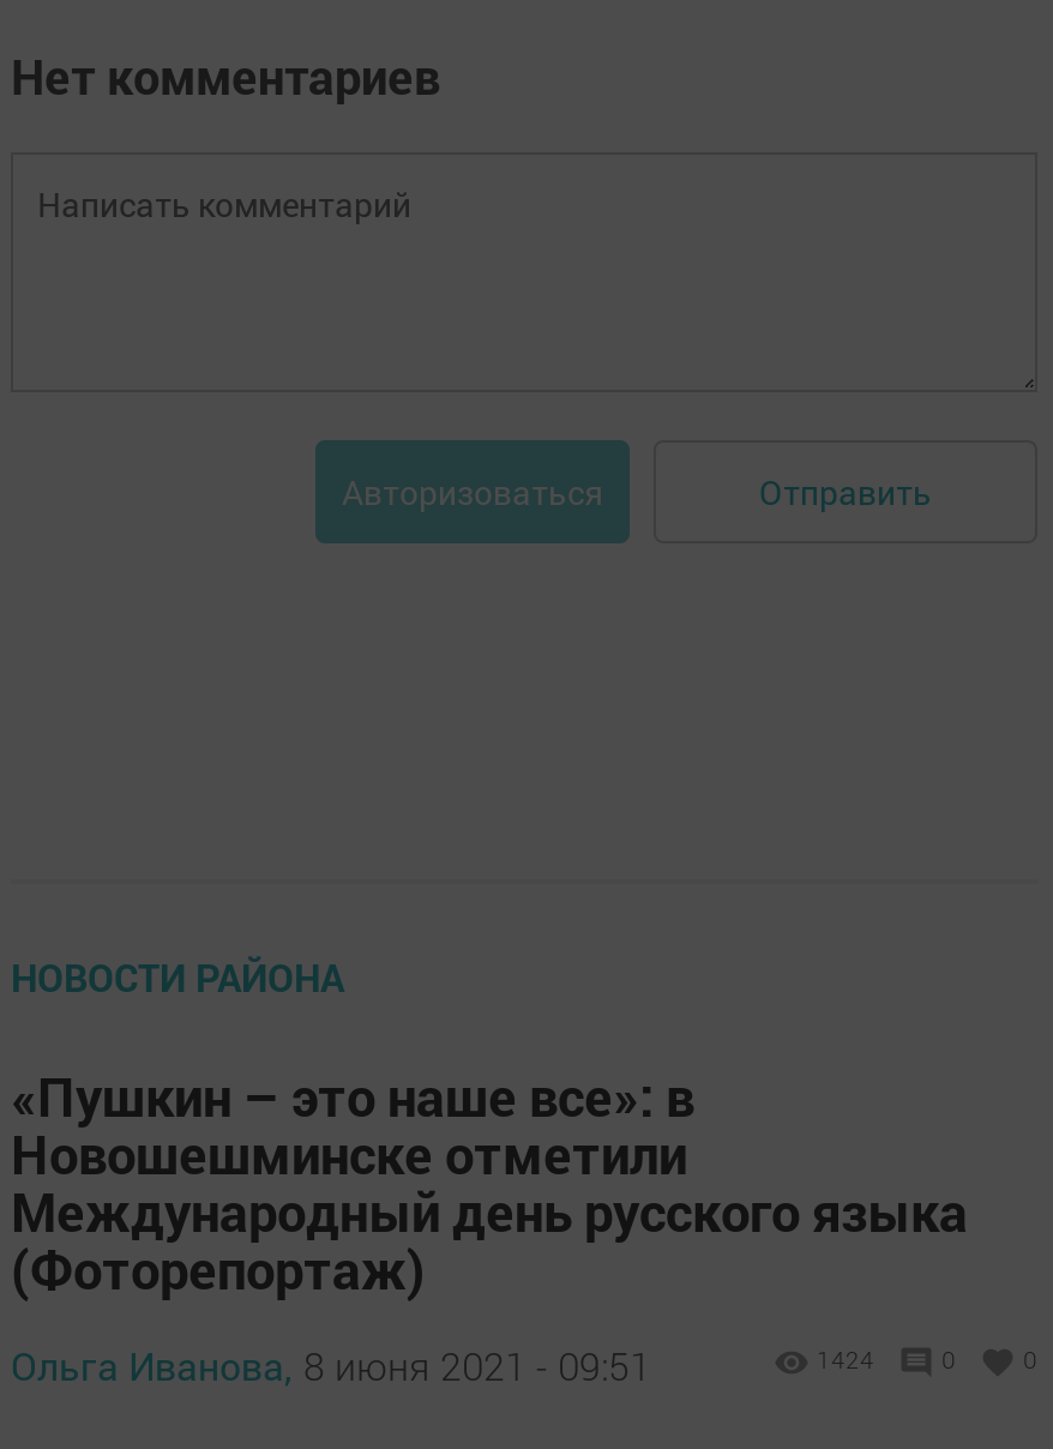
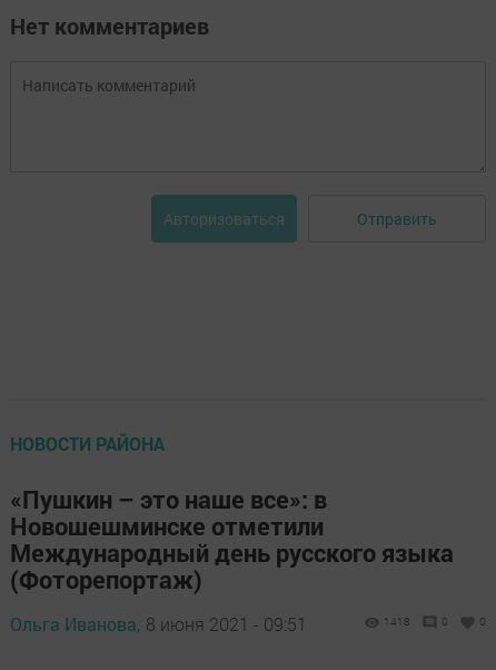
[817,1345,874,1376] 1424 -> [384,614,410,629] 1418

